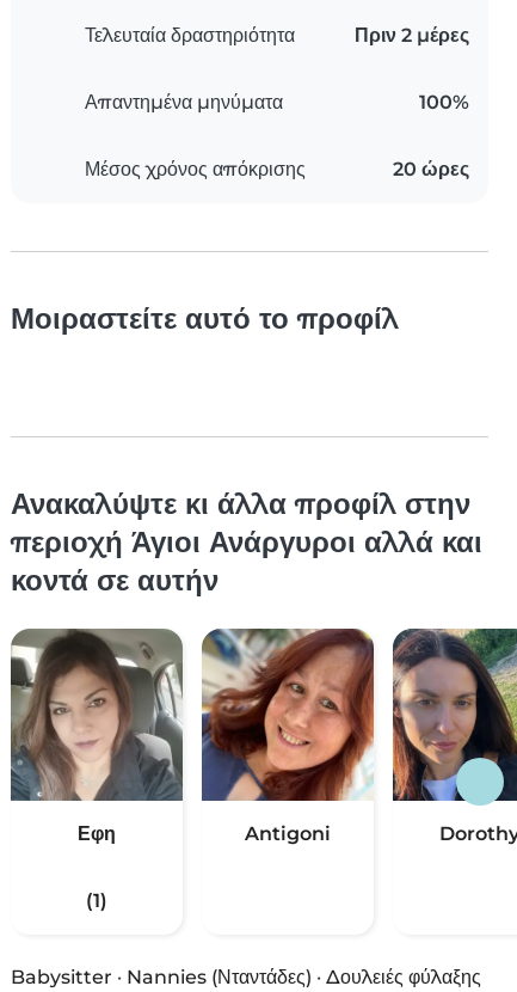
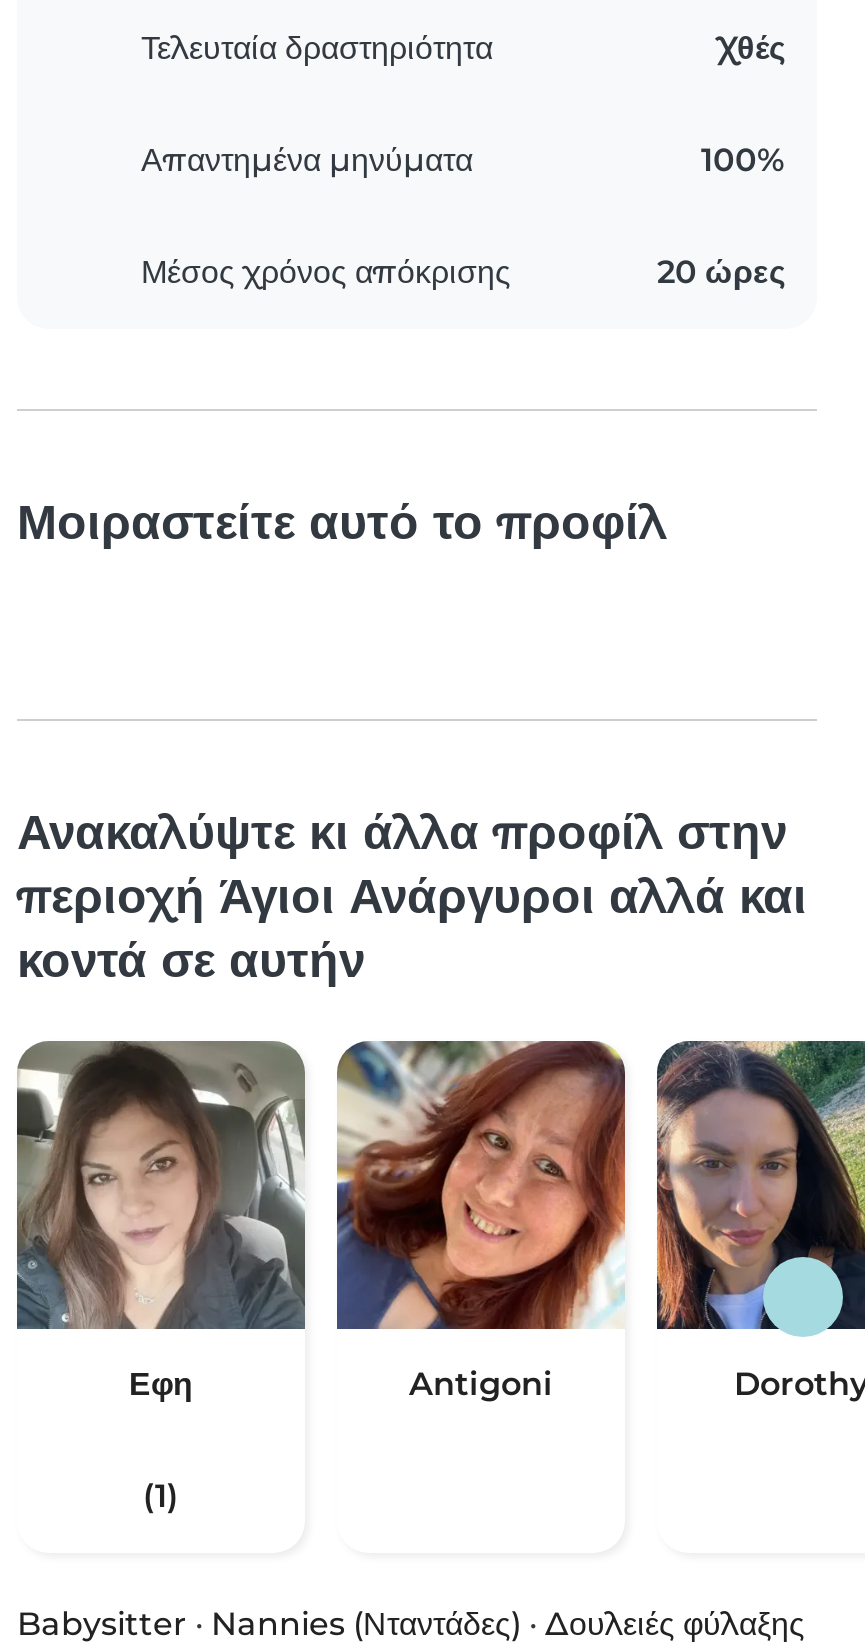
[355,24,469,47] Πριν 2 μέρες -> [719,29,785,67] Χθές

